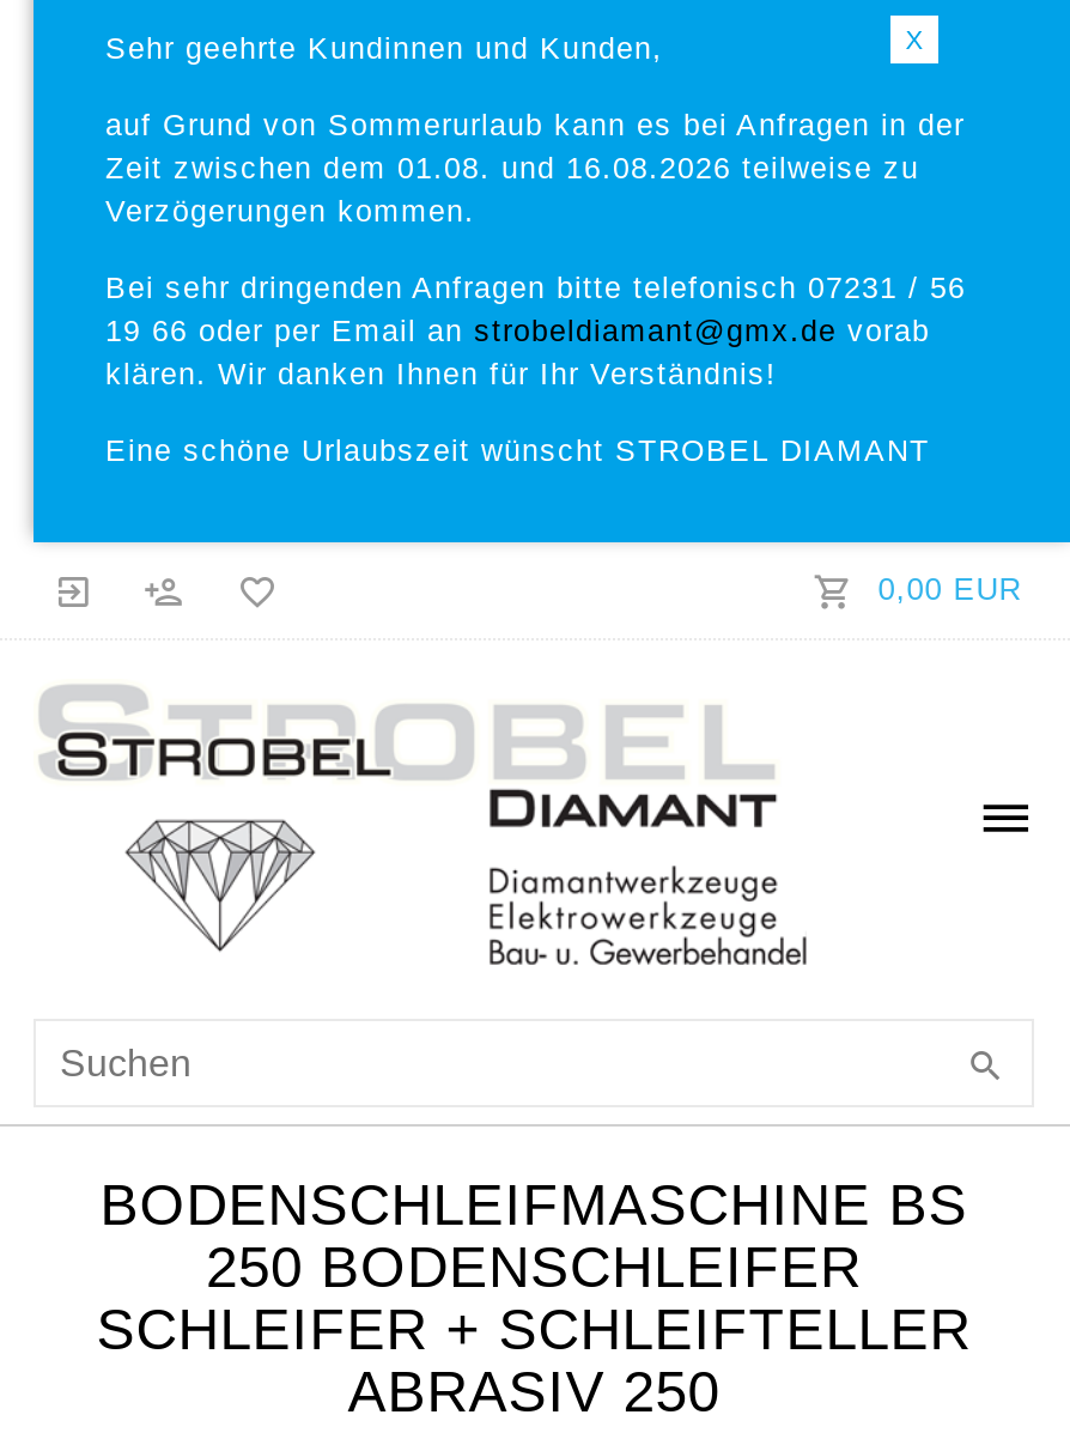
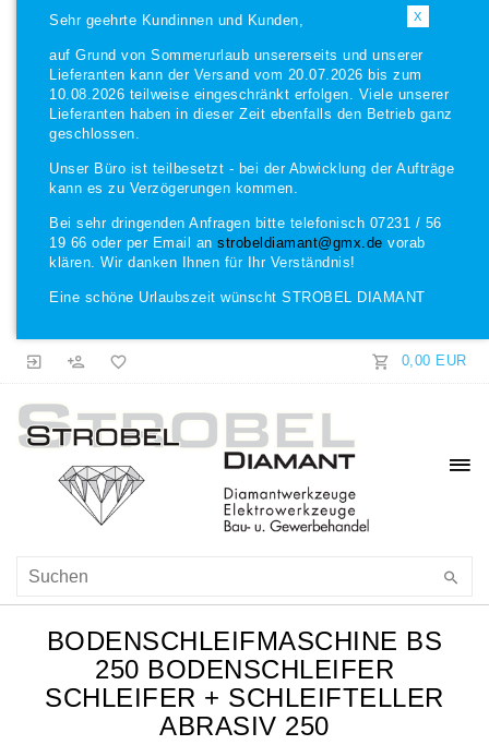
[105,109,965,229] auf Grund von Sommerurlaub kann es bei Anfragen in der | Zeit zwischen dem 01.08. und 16.08.2026 teilweise zu | Verzögerungen kommen. -> [49,48,454,196] auf Grund von Sommerurlaub unsererseits und unserer | Lieferanten kann der Versand vom 20.07.2026 bis zum | 10.08.2026 teilweise eingeschränkt erfolgen. Viele unserer | Lieferanten haben in dieser Zeit ebenfalls den Betrieb ganz | geschlossen. | Unser Büro ist teilbesetzt - bei der Abwicklung der Aufträge | kann es zu Verzögerungen kommen.

